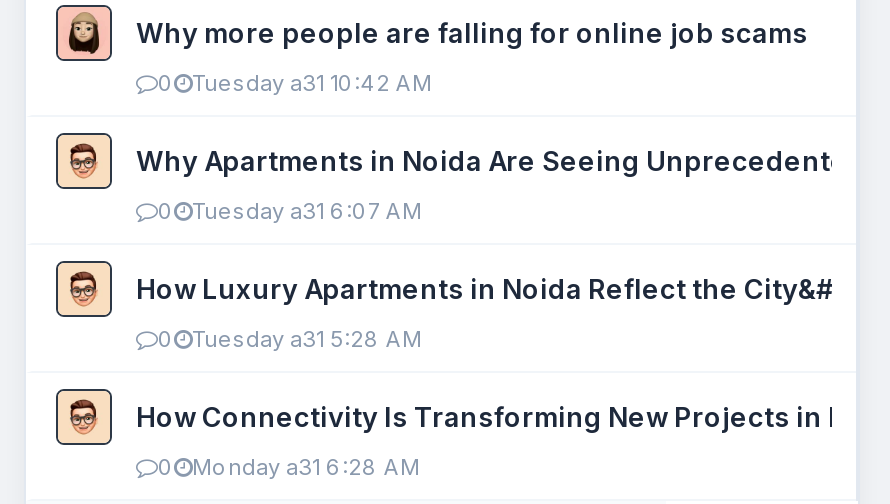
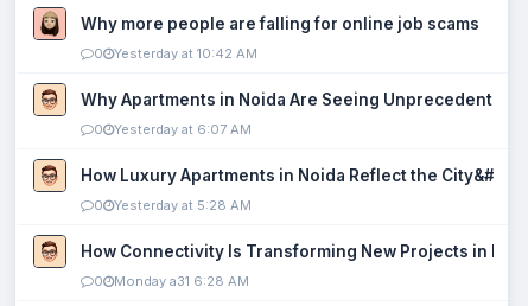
[192,69,432,97] Tuesday a31 10:42 AM -> [114,45,257,62] Yesterday at 10:42 AM
[192,197,422,225] Tuesday a31 6:07 AM -> [114,121,252,138] Yesterday at 6:07 AM
[192,325,422,353] Tuesday a31 5:28 AM -> [114,197,252,213] Yesterday at 5:28 AM

